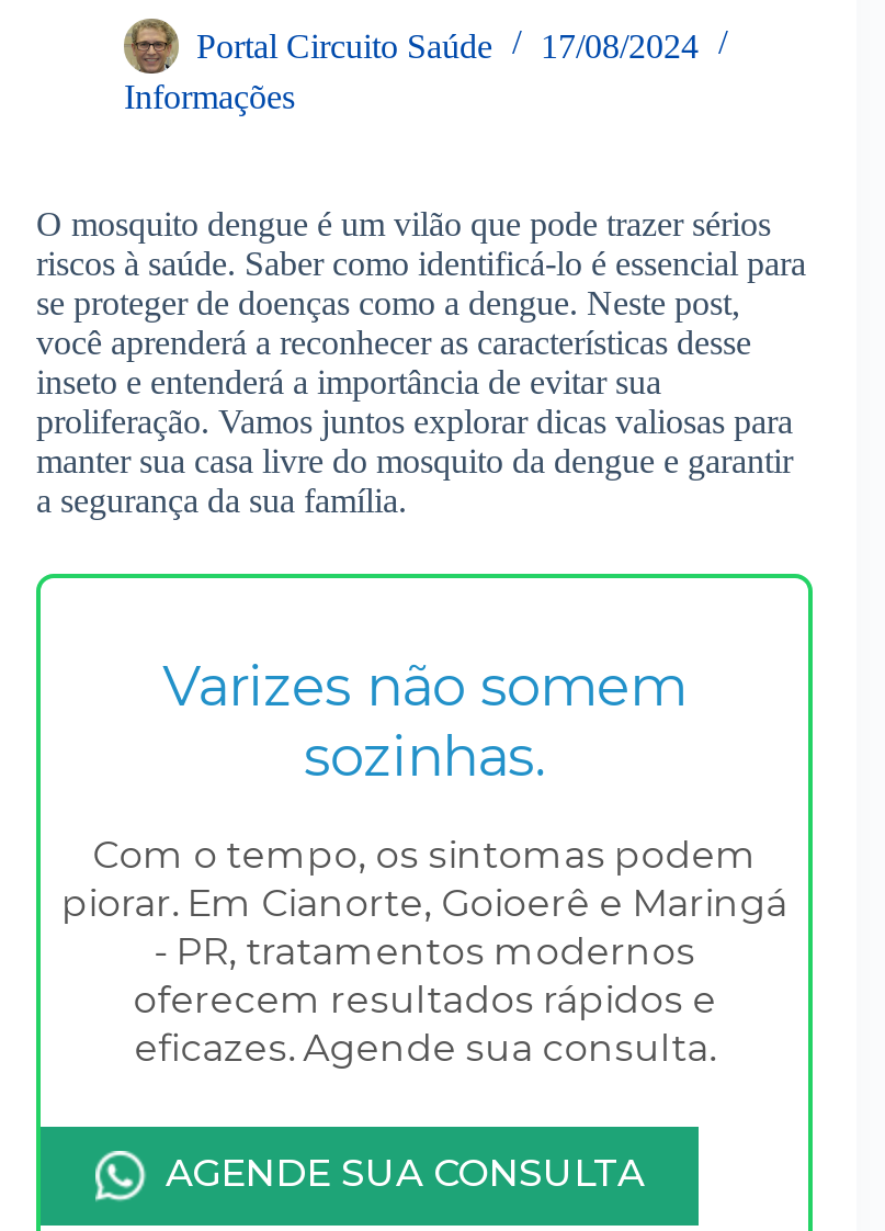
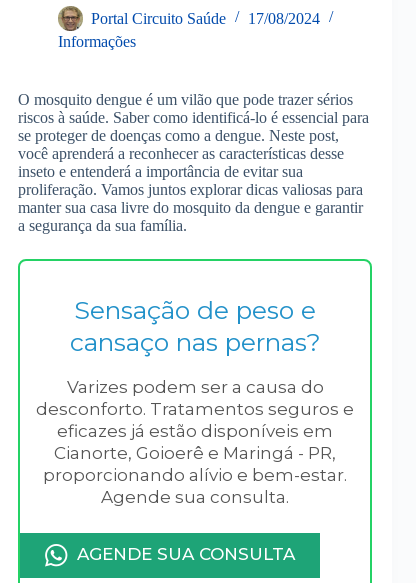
[163,653,687,790] Varizes não somem | sozinhas. -> [70,295,321,357] Sensação de peso e | cansaço nas pernas?
[62,832,788,1069] Com o tempo, os sintomas podem | piorar. Em Cianorte, Goioerê e Maringá | - PR, tratamentos modernos | oferecem resultados rápidos e | eficazes. Agende sua consulta. -> [36,377,354,507] Varizes podem ser a causa do | desconforto. Tratamentos seguros e | eficazes já estão disponíveis em | Cianorte, Goioerê e Maringá - PR, | proporcionando alívio e bem-estar. | Agende sua consulta.

